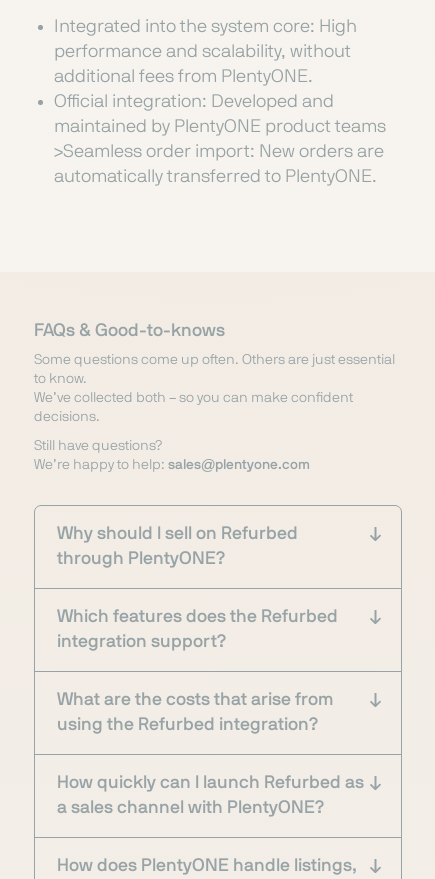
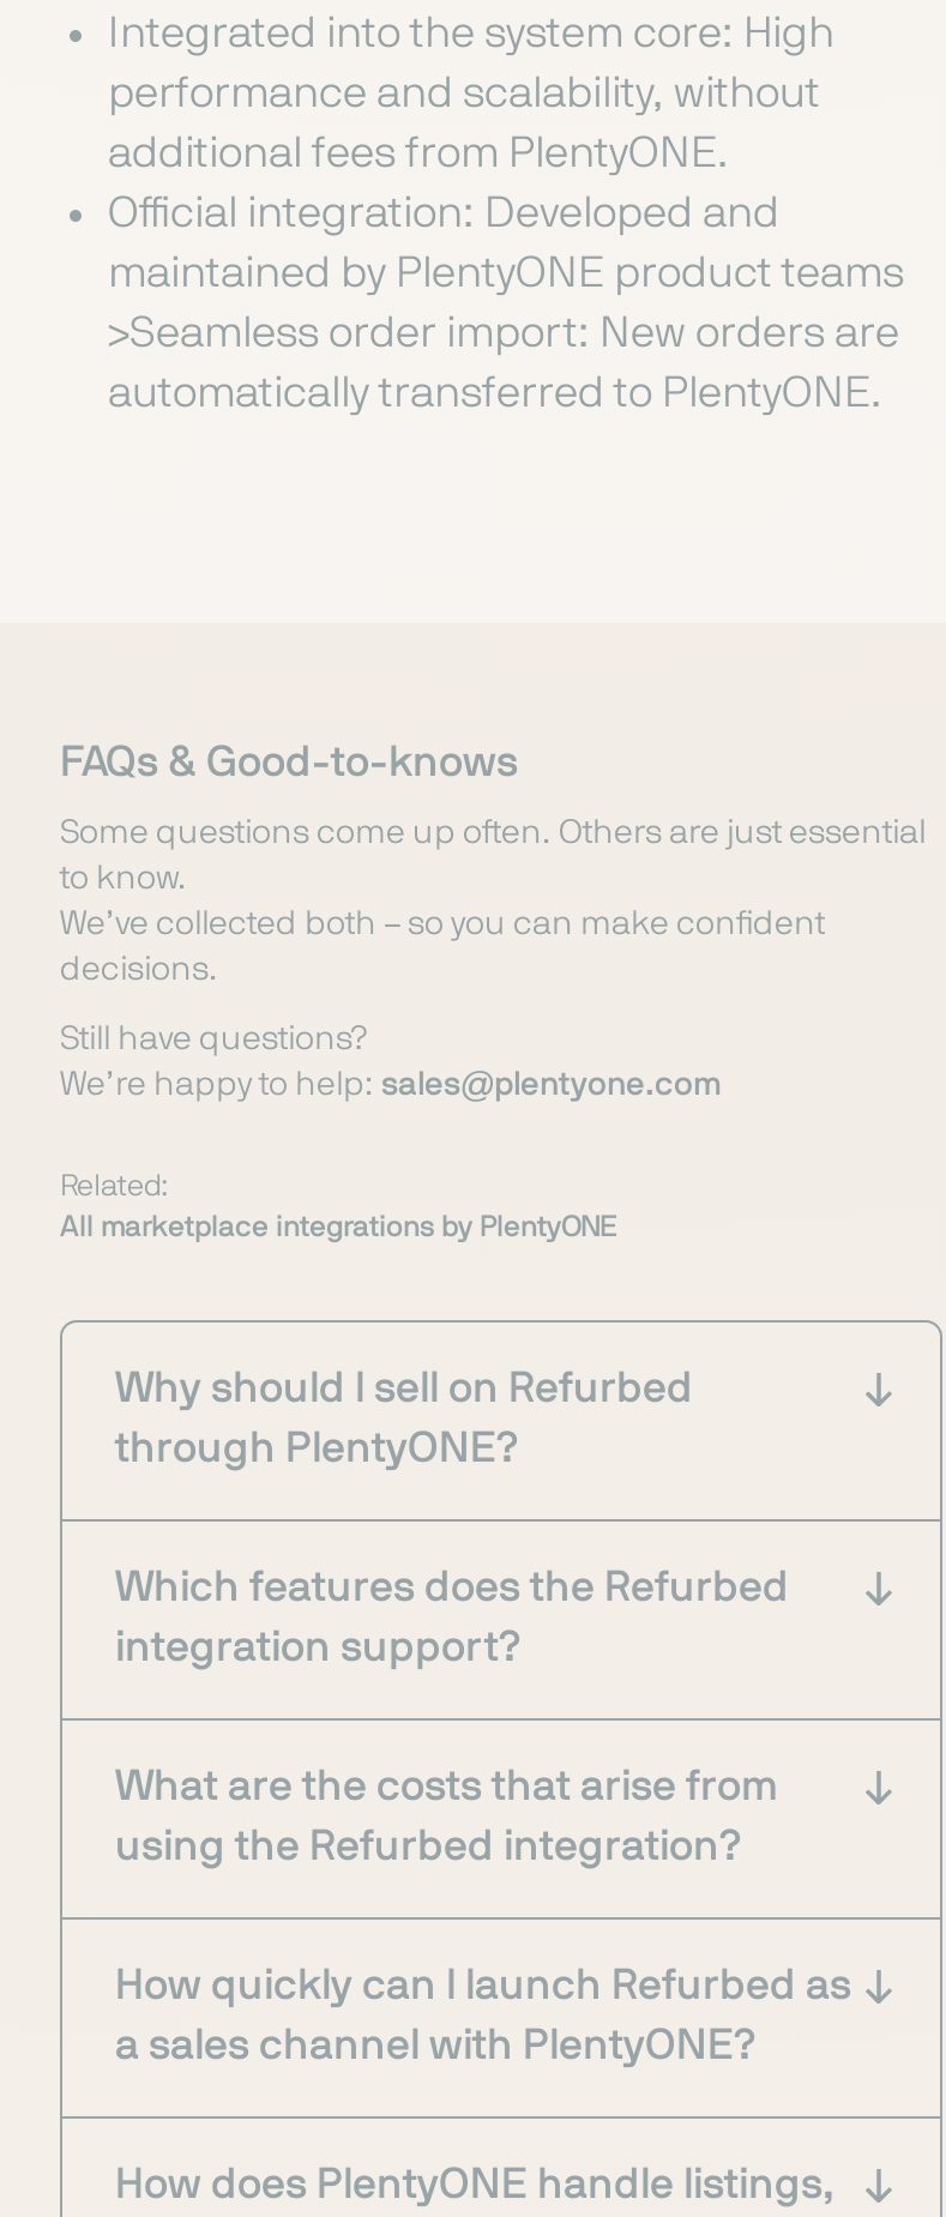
none -> [60,1172,616,1241] Related: | All marketplace integrations by PlentyONE

